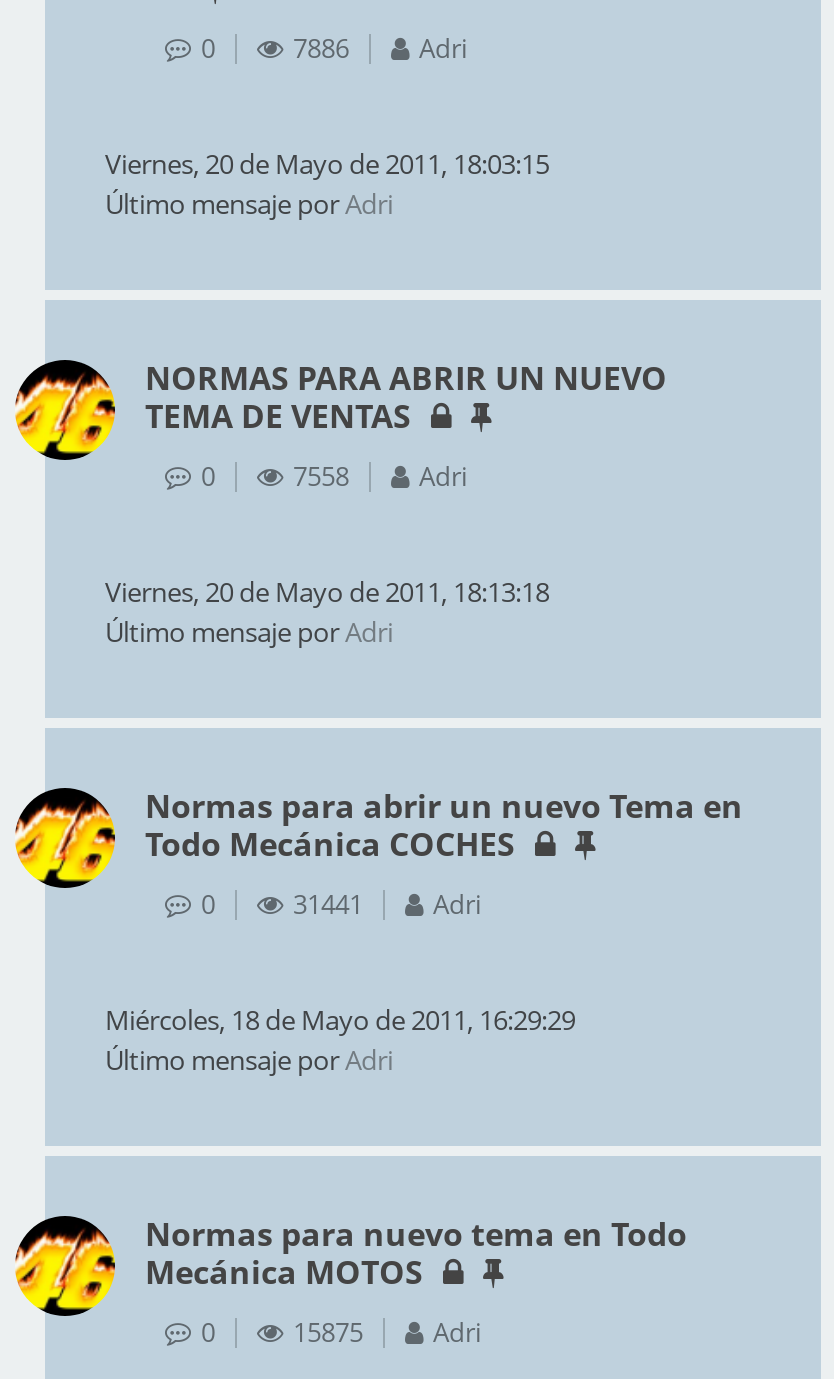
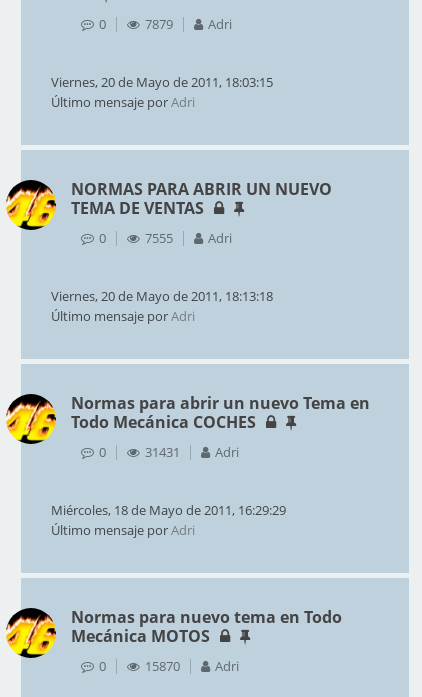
[293,30,467,66] 7886 Adri -> [145,15,232,33] 7879 Adri
[293,458,467,494] 7558 Adri -> [145,229,232,247] 7555 Adri
[293,886,481,922] 31441 Adri -> [145,443,239,461] 31431 Adri
[293,1314,481,1350] 15875 Adri -> [145,657,239,675] 15870 Adri

